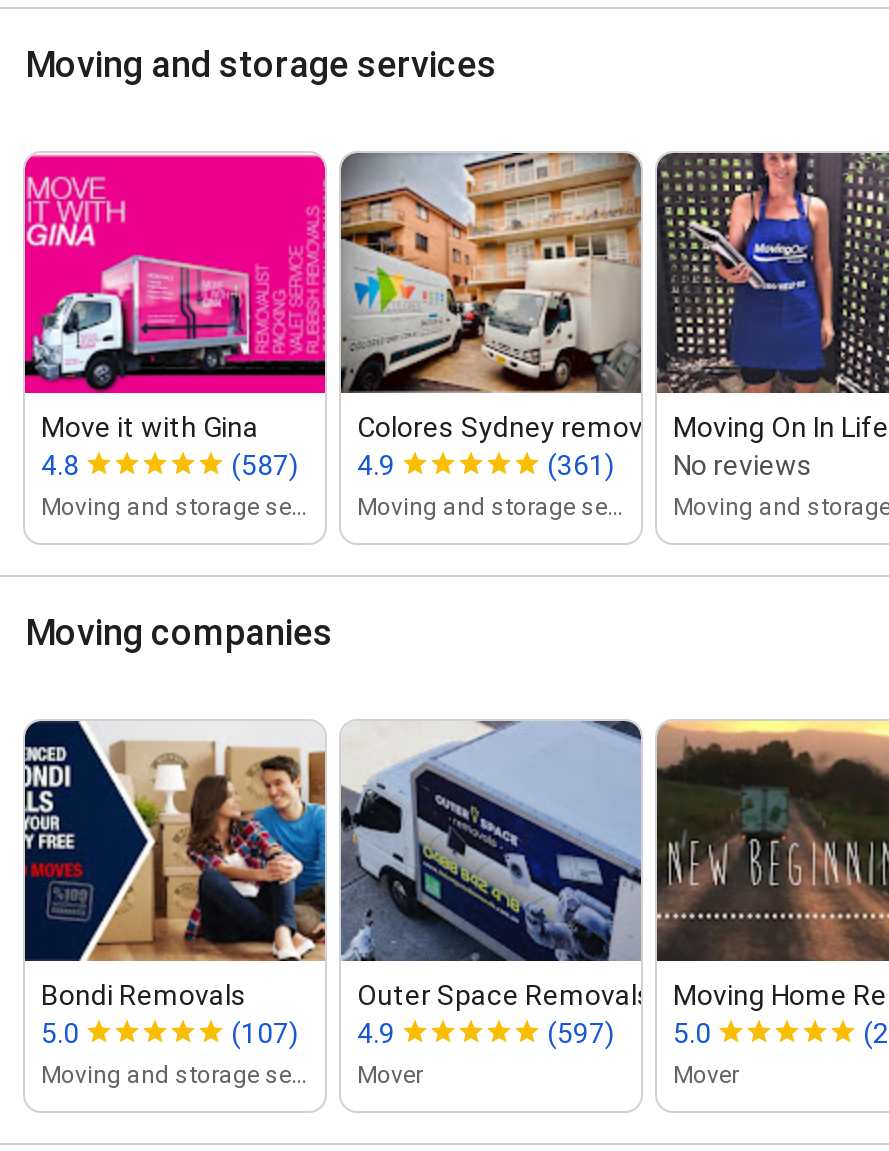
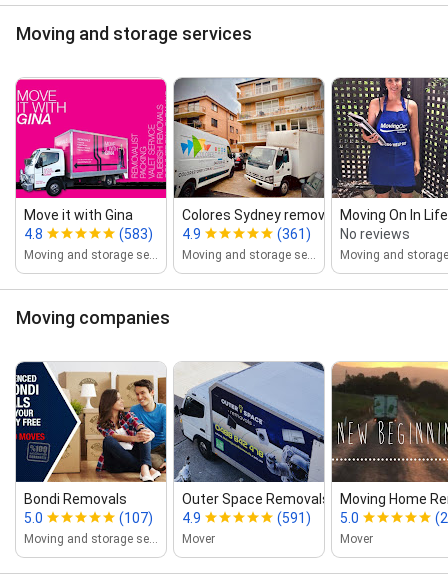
[231,448,395,480] (587) 4.9 -> [119,226,201,242] (583) 4.9
[547,1016,711,1048] (597) 5.0 -> [277,510,359,526] (591) 5.0

